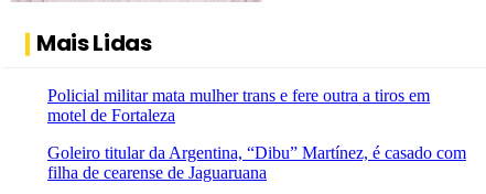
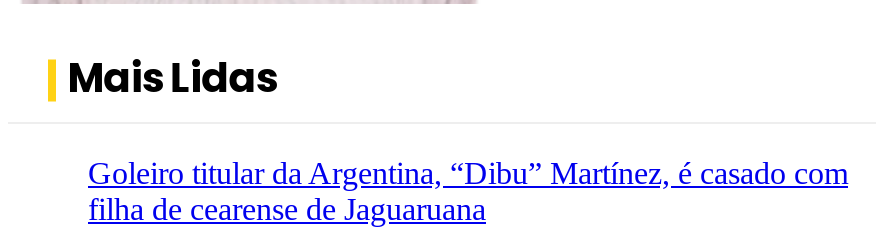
[47,87,430,126] Policial militar mata mulher trans e fere outra a tiros em | motel de Fortaleza -> none

